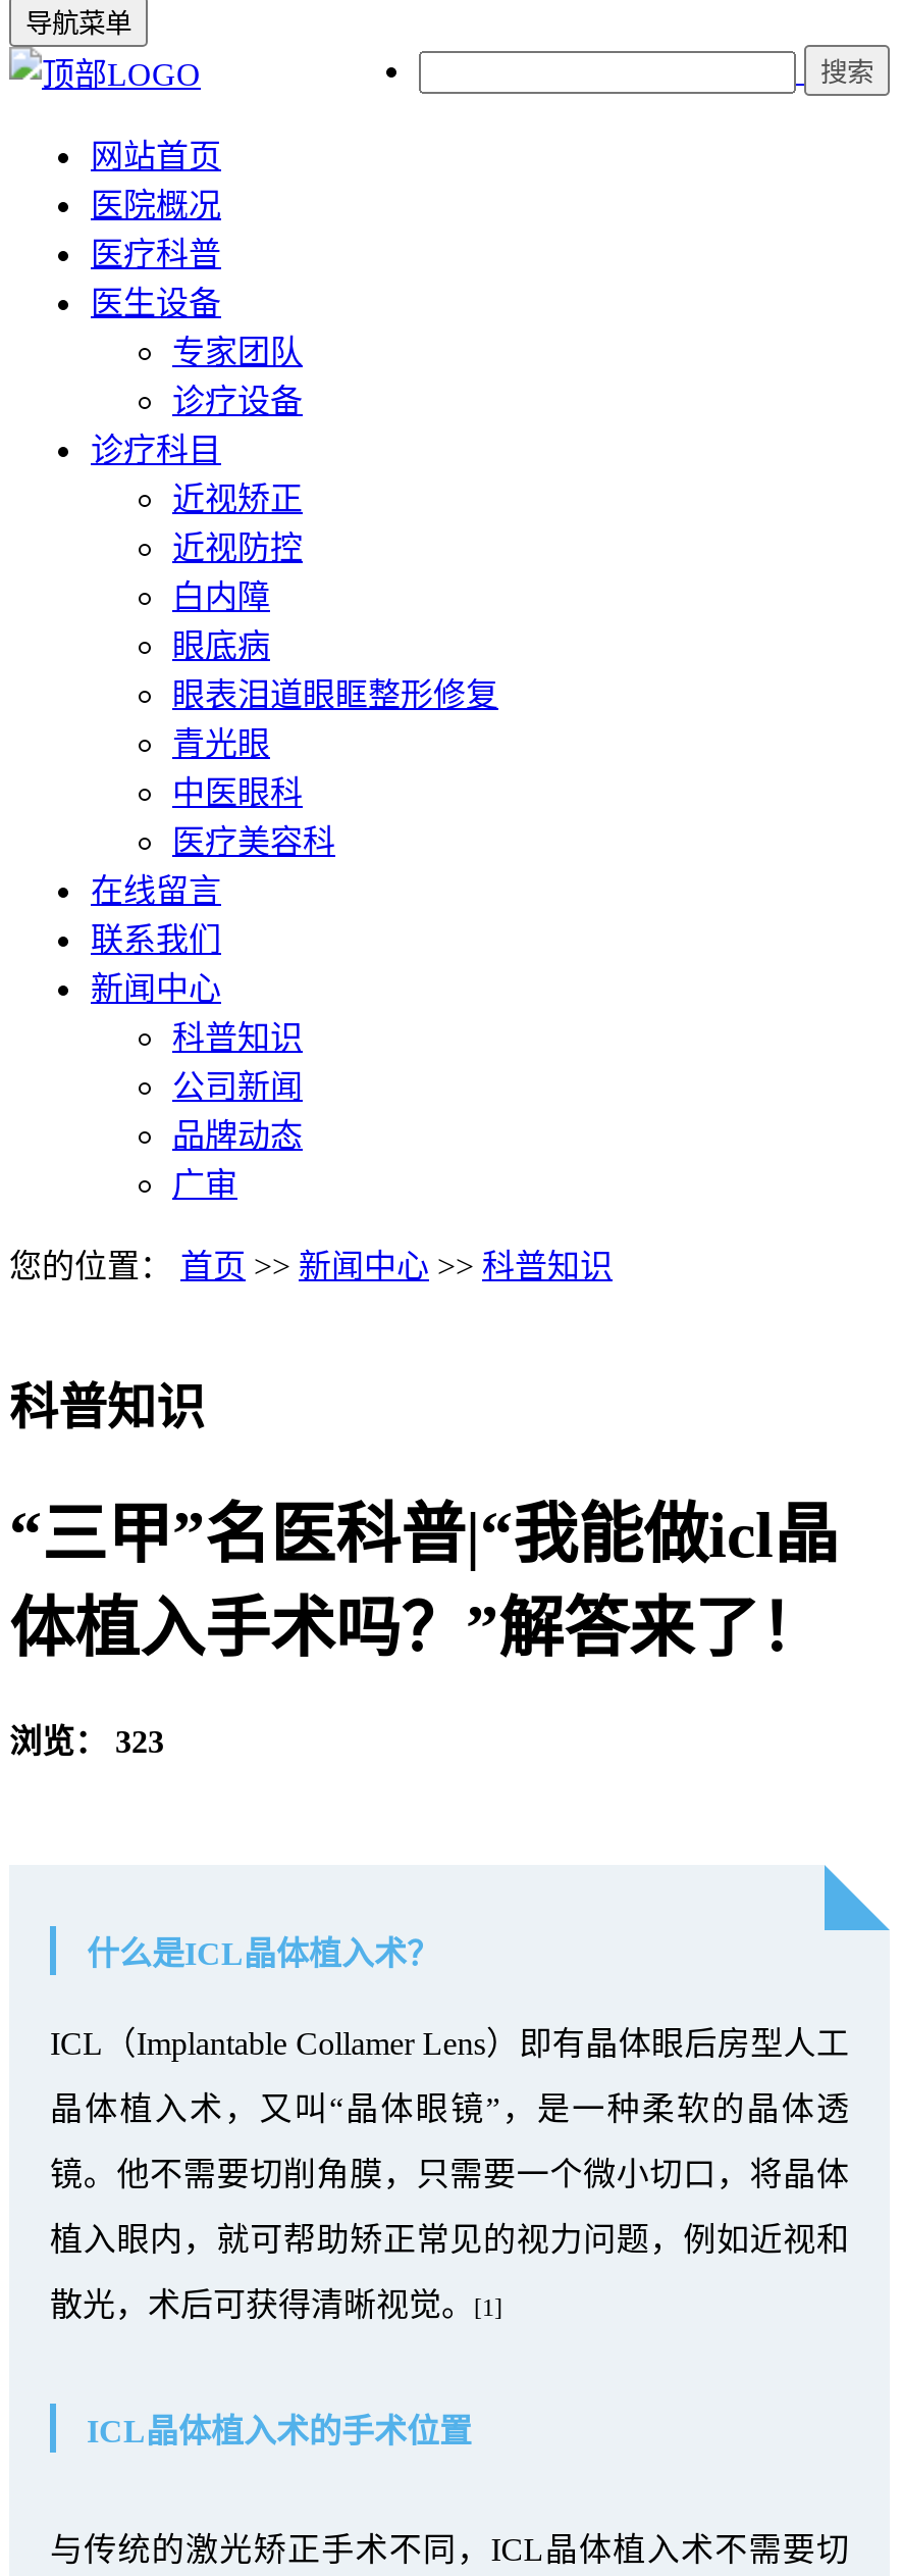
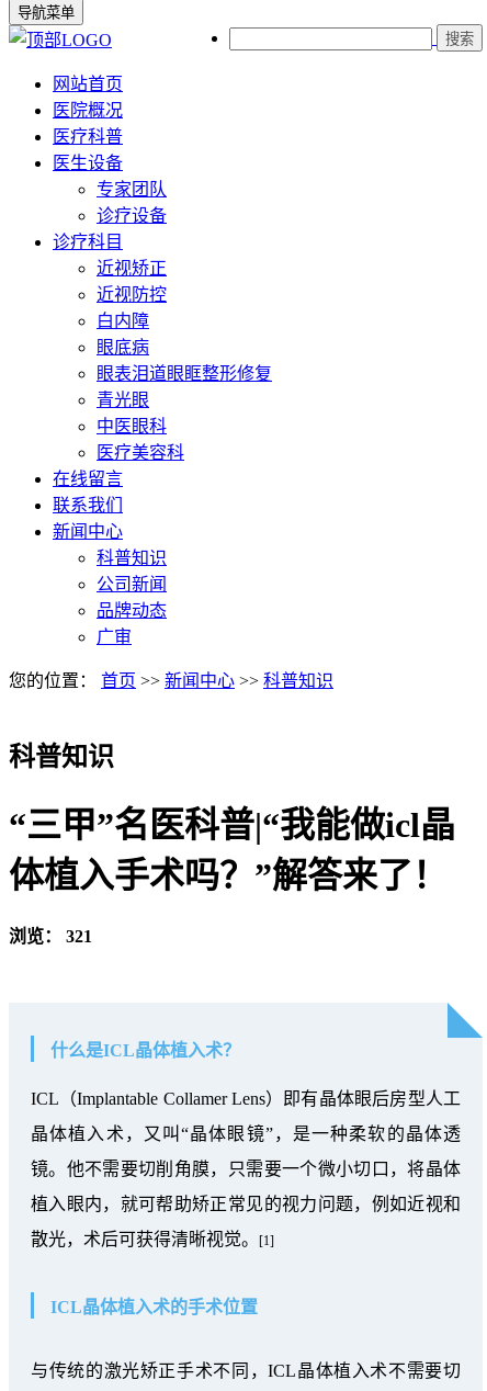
[9,1723,164,1758] 浏览：323 -> [9,926,92,945] 浏览：321

